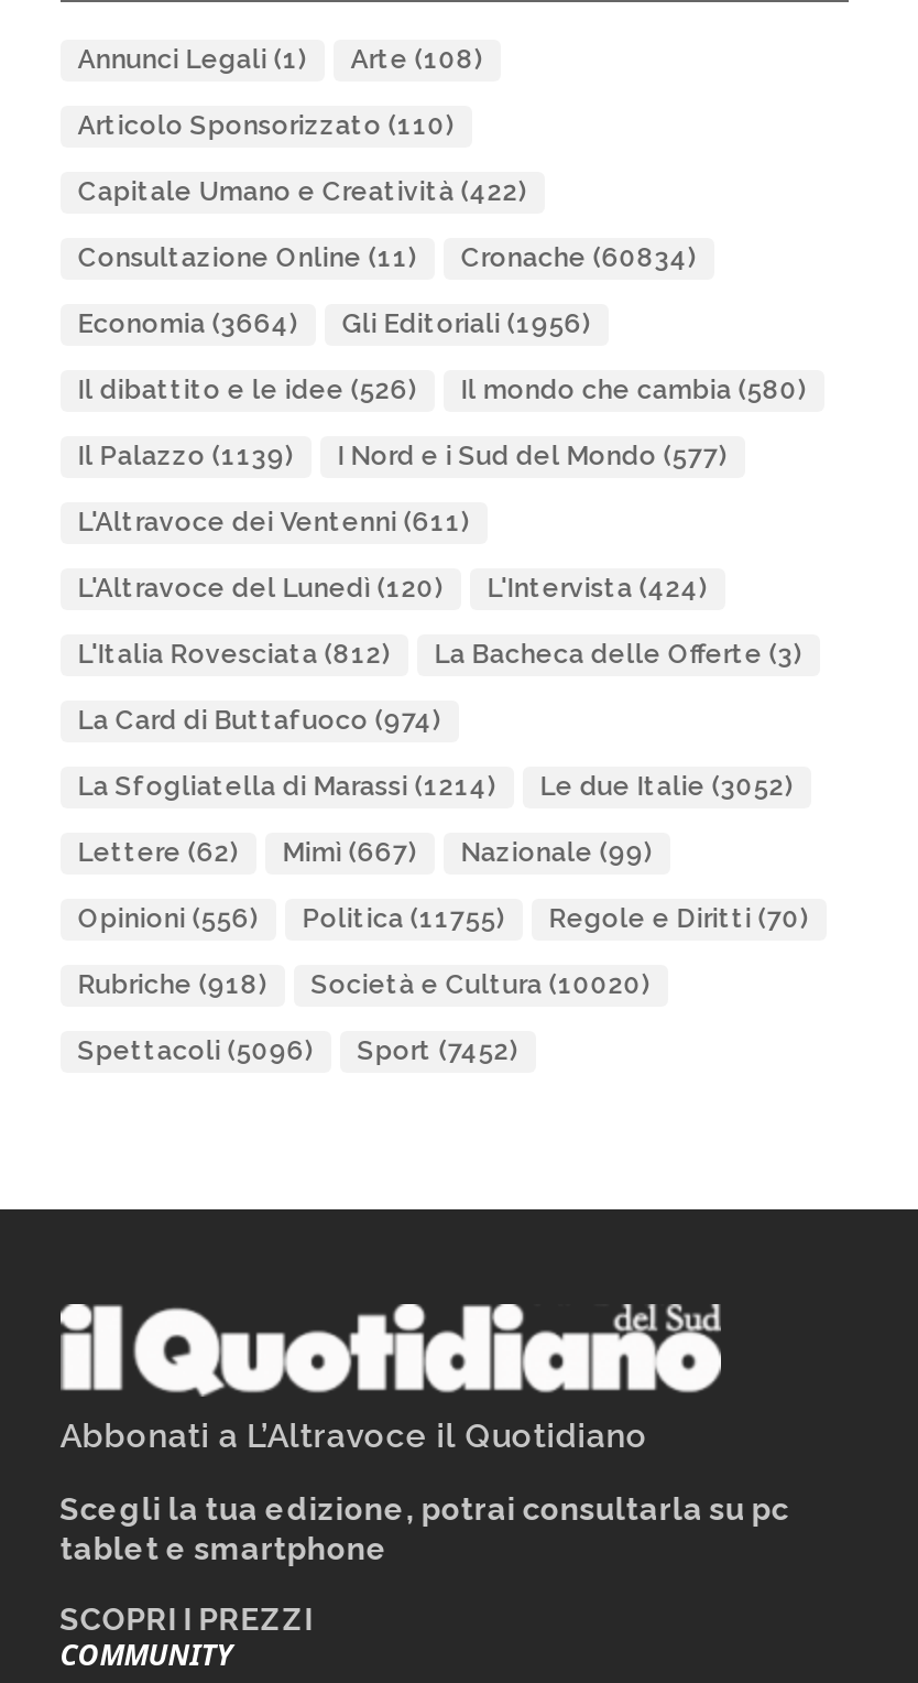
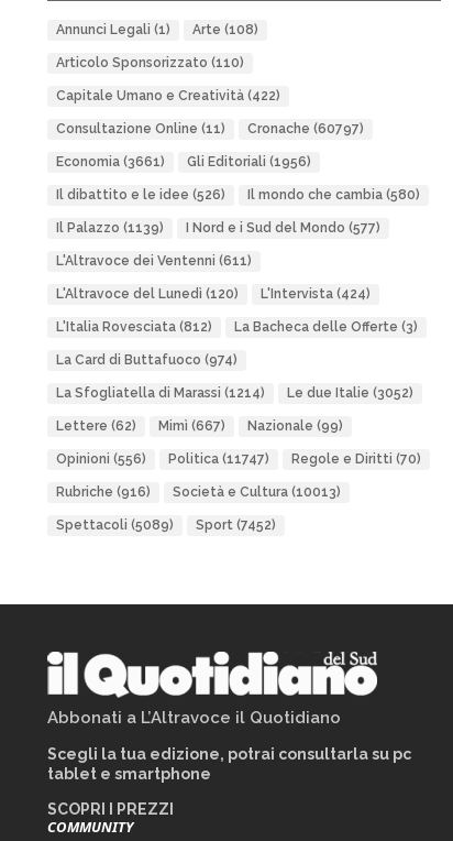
[78,242,696,273] Consultazione Online (11) Cronache (60834) -> [56,121,364,136] Consultazione Online (11) Cronache (60797)
[78,308,591,339] Economia (3664) Gli Editoriali (1956) -> [56,154,311,170] Economia (3661) Gli Editoriali (1956)
[78,903,809,934] Opinioni (556) Politica (11755) Regole e Diritti (70) -> [56,451,421,467] Opinioni (556) Politica (11747) Regole e Diritti (70)
[78,969,267,1000] Rubriche (918) -> [56,484,150,500] Rubriche (916)
[311,969,650,1000] Società e Cultura (10020) -> [172,484,341,500] Società e Cultura (10013)
[78,1035,518,1066] Spettacoli (5096) Sport (7452) -> [56,517,276,533] Spettacoli (5089) Sport (7452)

